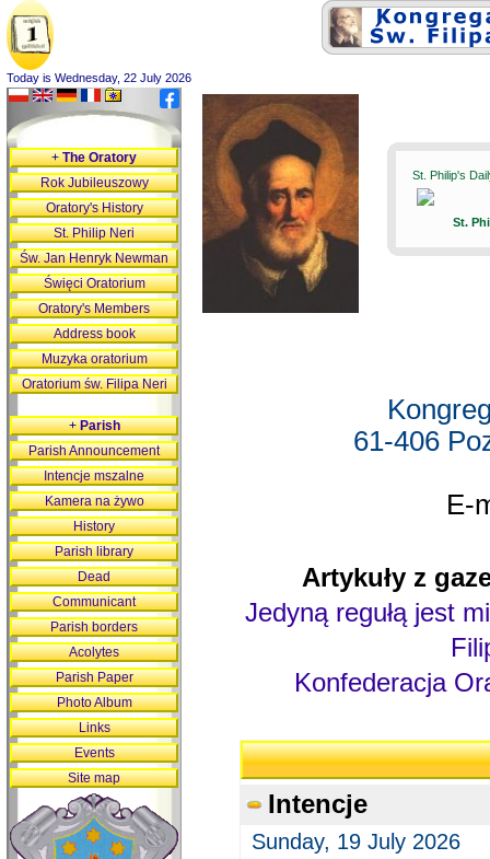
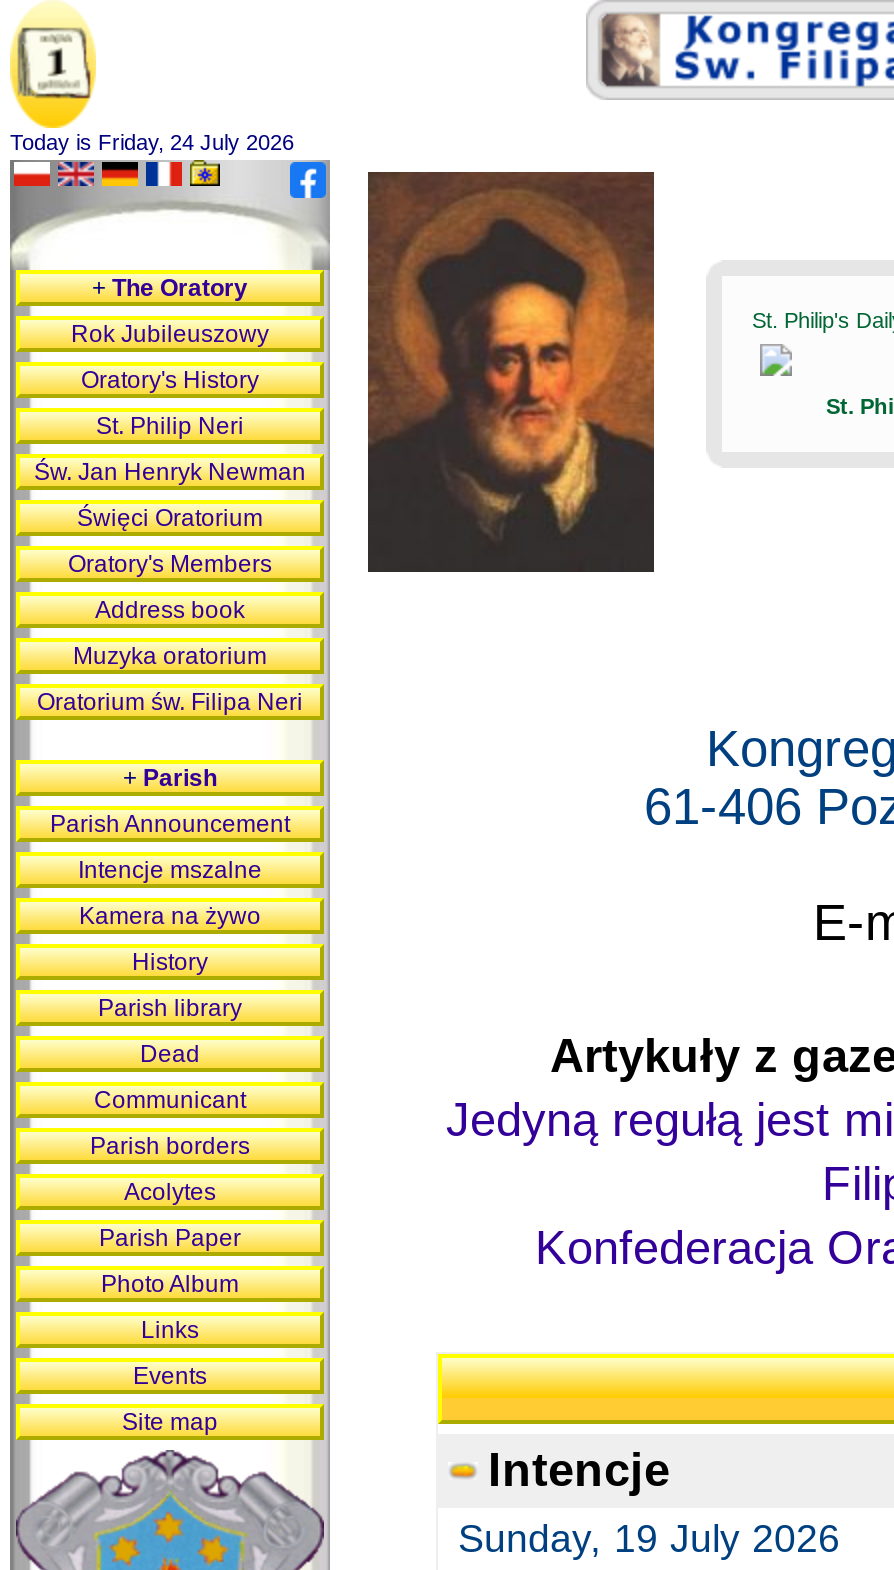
[7,71,191,84] Today is Wednesday, 22 July 2026 -> [10,130,294,154] Today is Friday, 24 July 2026

